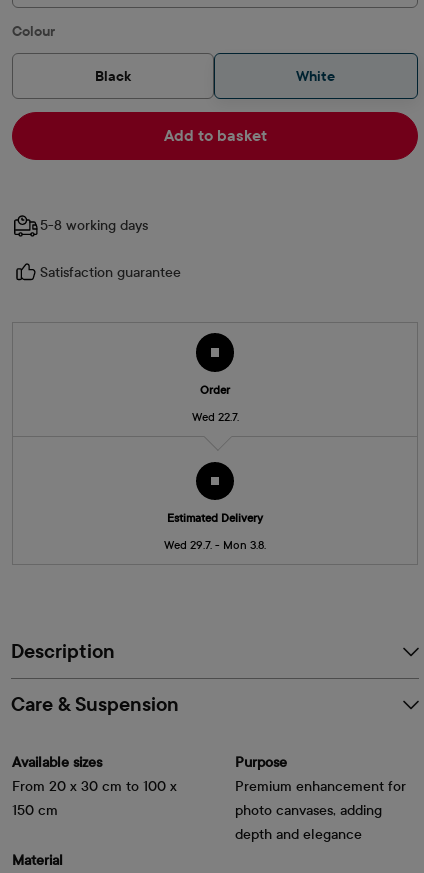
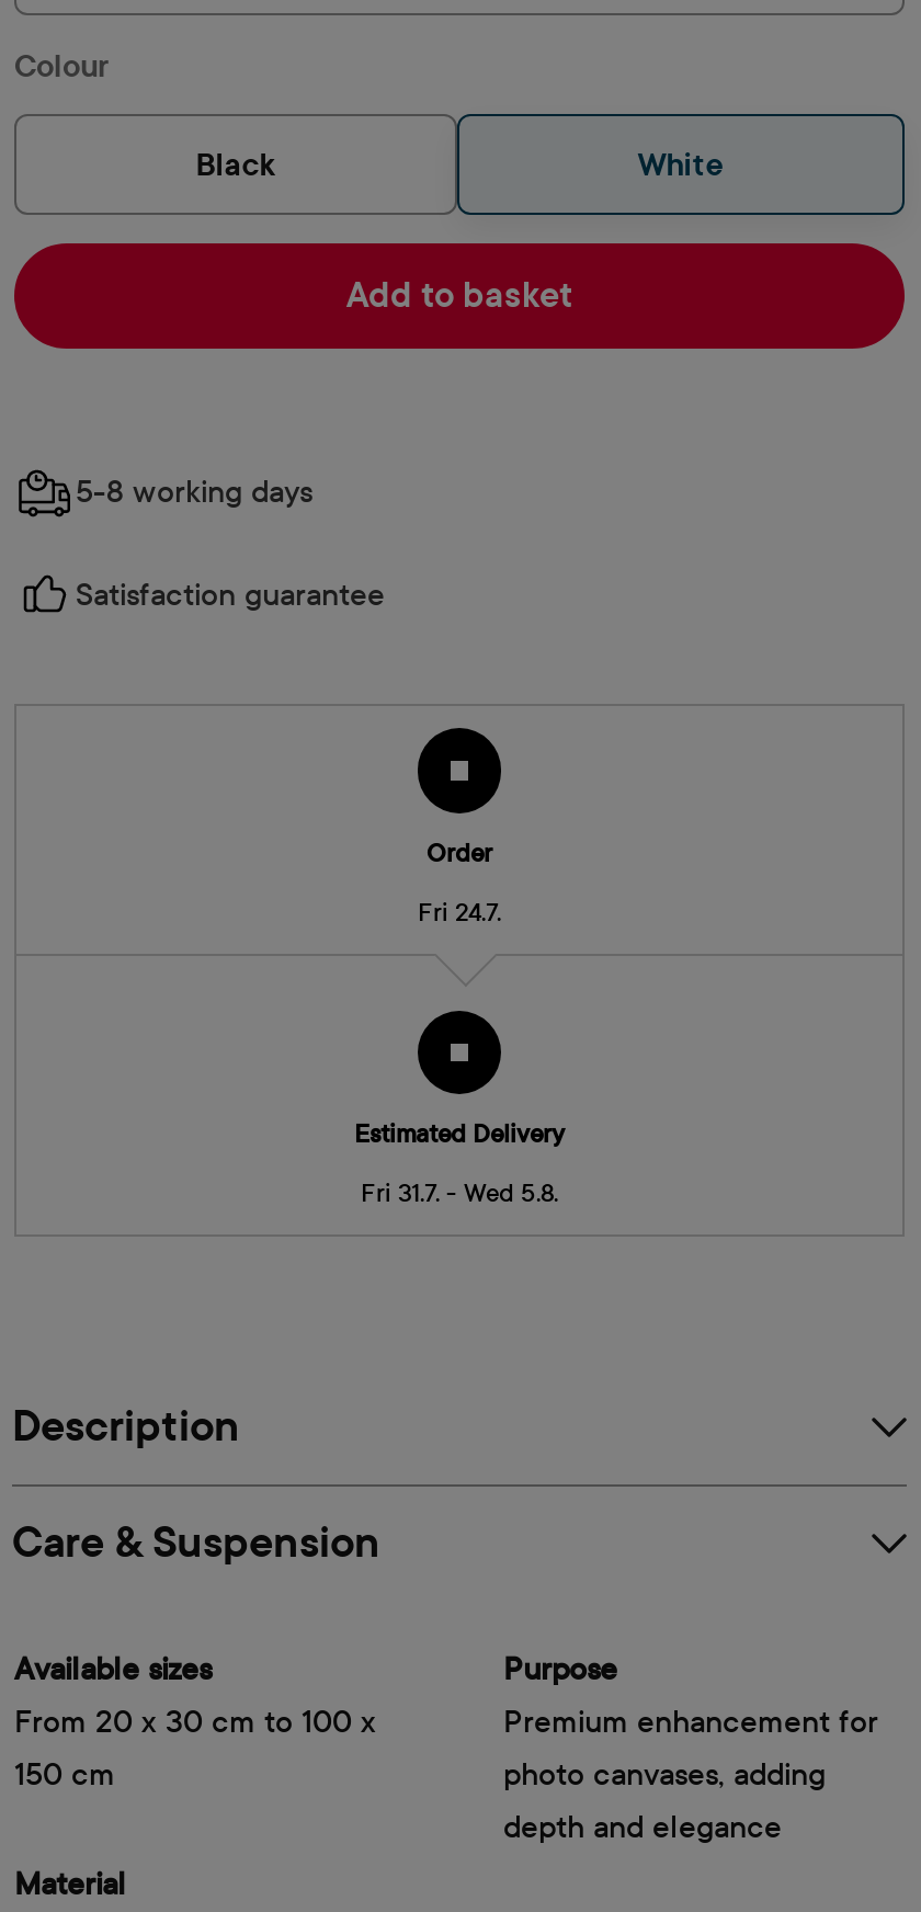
[191,410,238,424] Wed 22.7. -> [418,897,501,927] Fri 24.7.
[164,538,266,552] Wed 29.7. - Mon 3.8. -> [361,1178,558,1209] Fri 31.7. - Wed 5.8.

